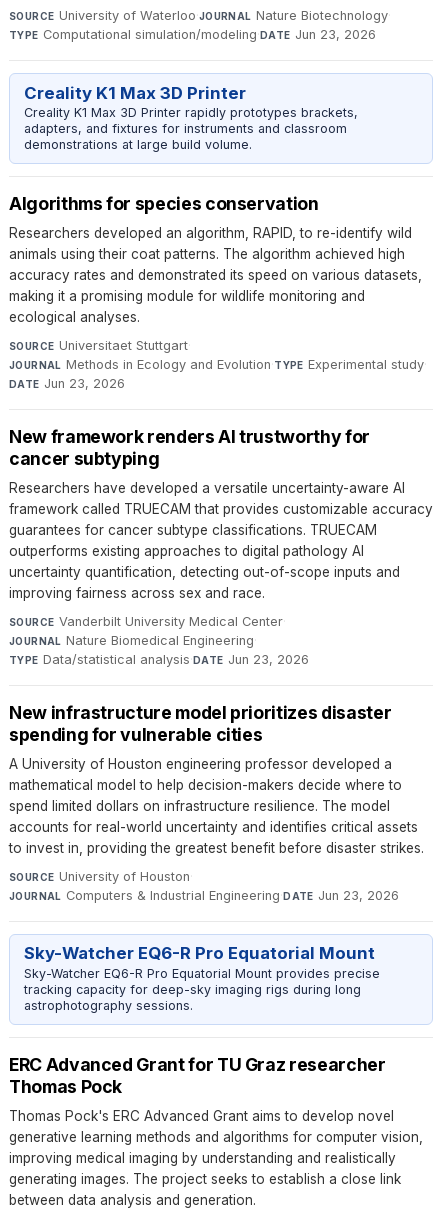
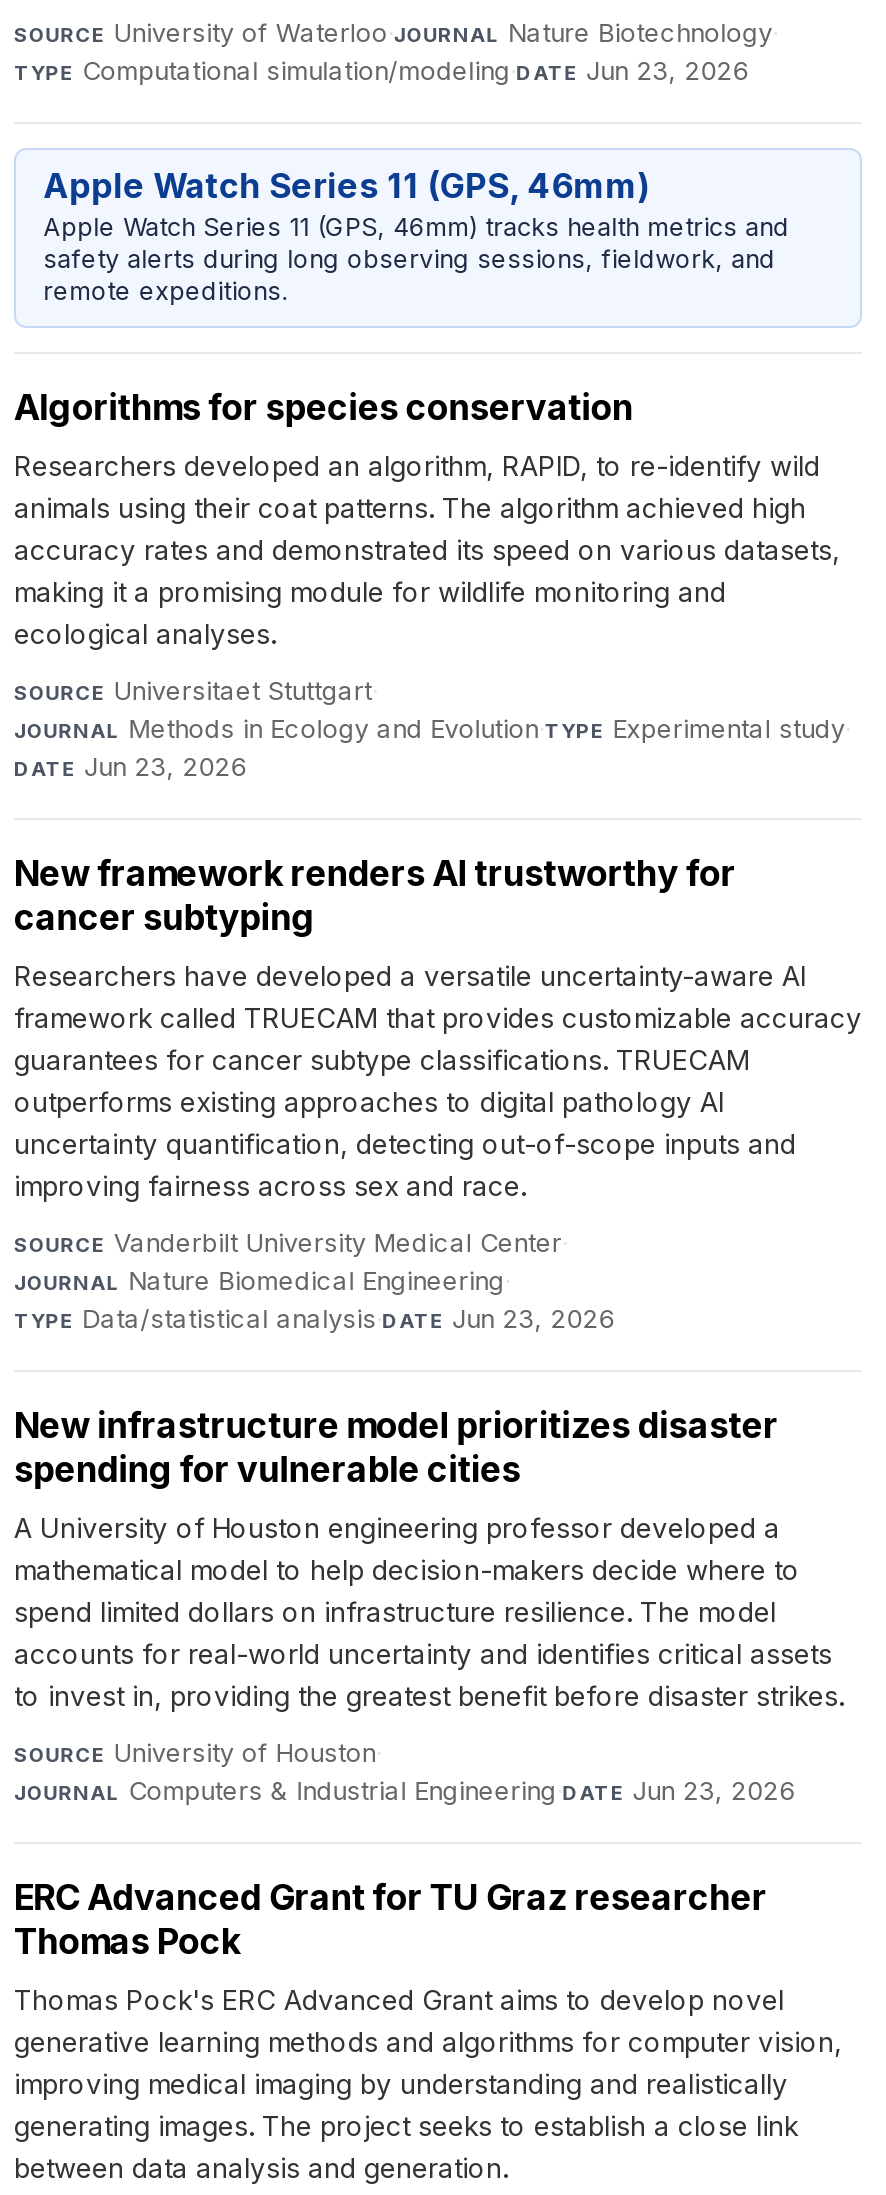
[24,83,358,152] Creality K1 Max 3D Printer | Creality K1 Max 3D Printer rapidly prototypes brackets, | adapters, and fixtures for instruments and classroom | demonstrations at large build volume. -> [43,167,789,306] Apple Watch Series 11 (GPS, 46mm) | Apple Watch Series 11 (GPS, 46mm) tracks health metrics and | safety alerts during long observing sessions, fieldwork, and | remote expeditions.
[24,943,380,1013] Sky-Watcher EQ6-R Pro Equatorial Mount | Sky-Watcher EQ6-R Pro Equatorial Mount provides precise | tracking capacity for deep-sky imaging rigs during long | astrophotography sessions. -> none

